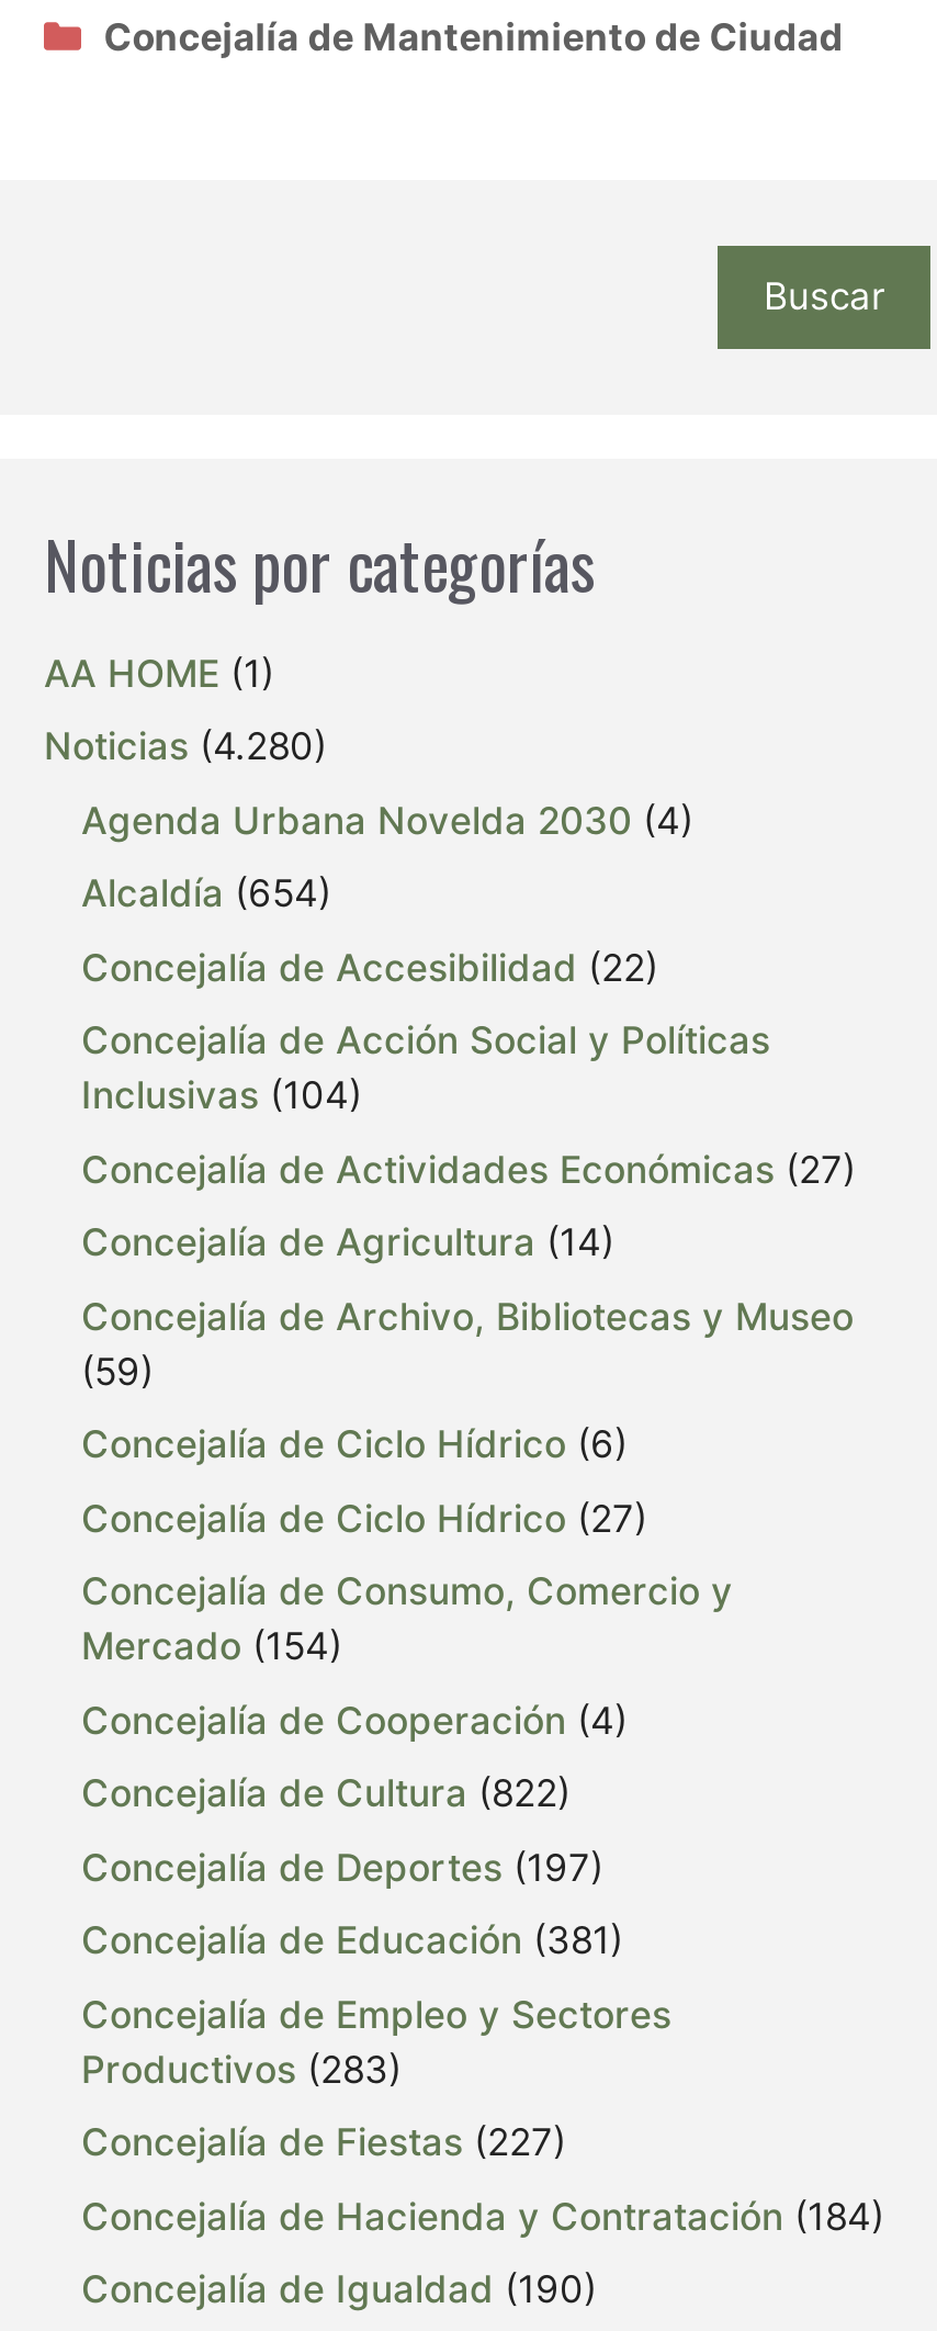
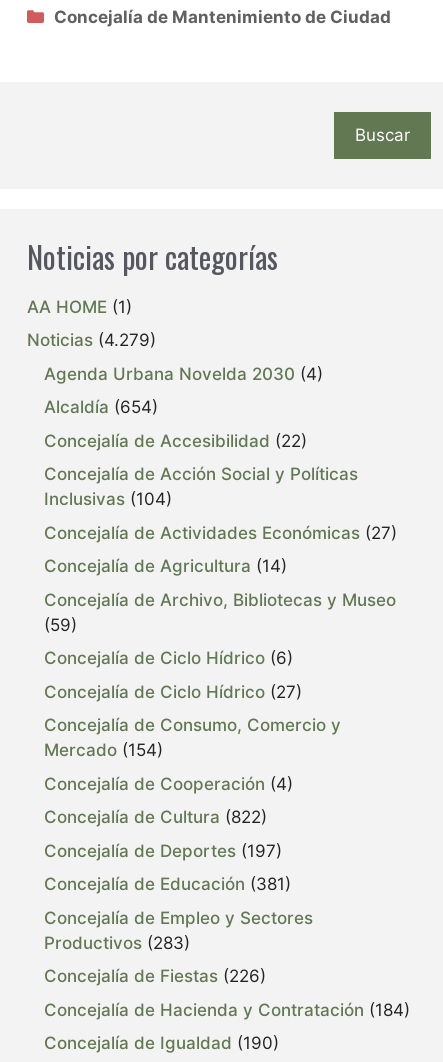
[44,725,327,769] Noticias (4.280) -> [27,330,156,350] Noticias (4.279)
[81,2121,566,2165] Concejalía de Fiestas (227) -> [44,966,266,986] Concejalía de Fiestas (226)

